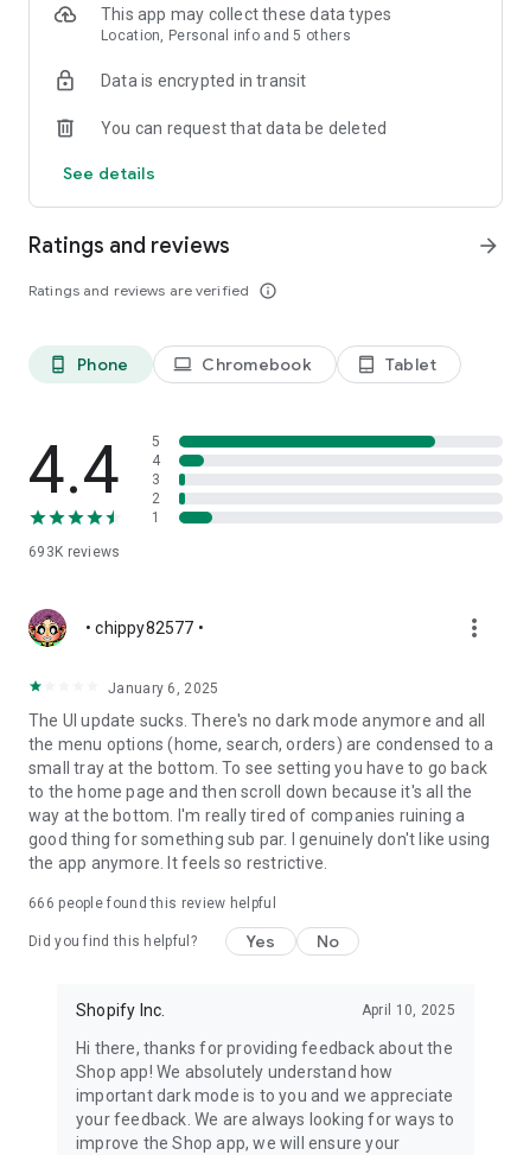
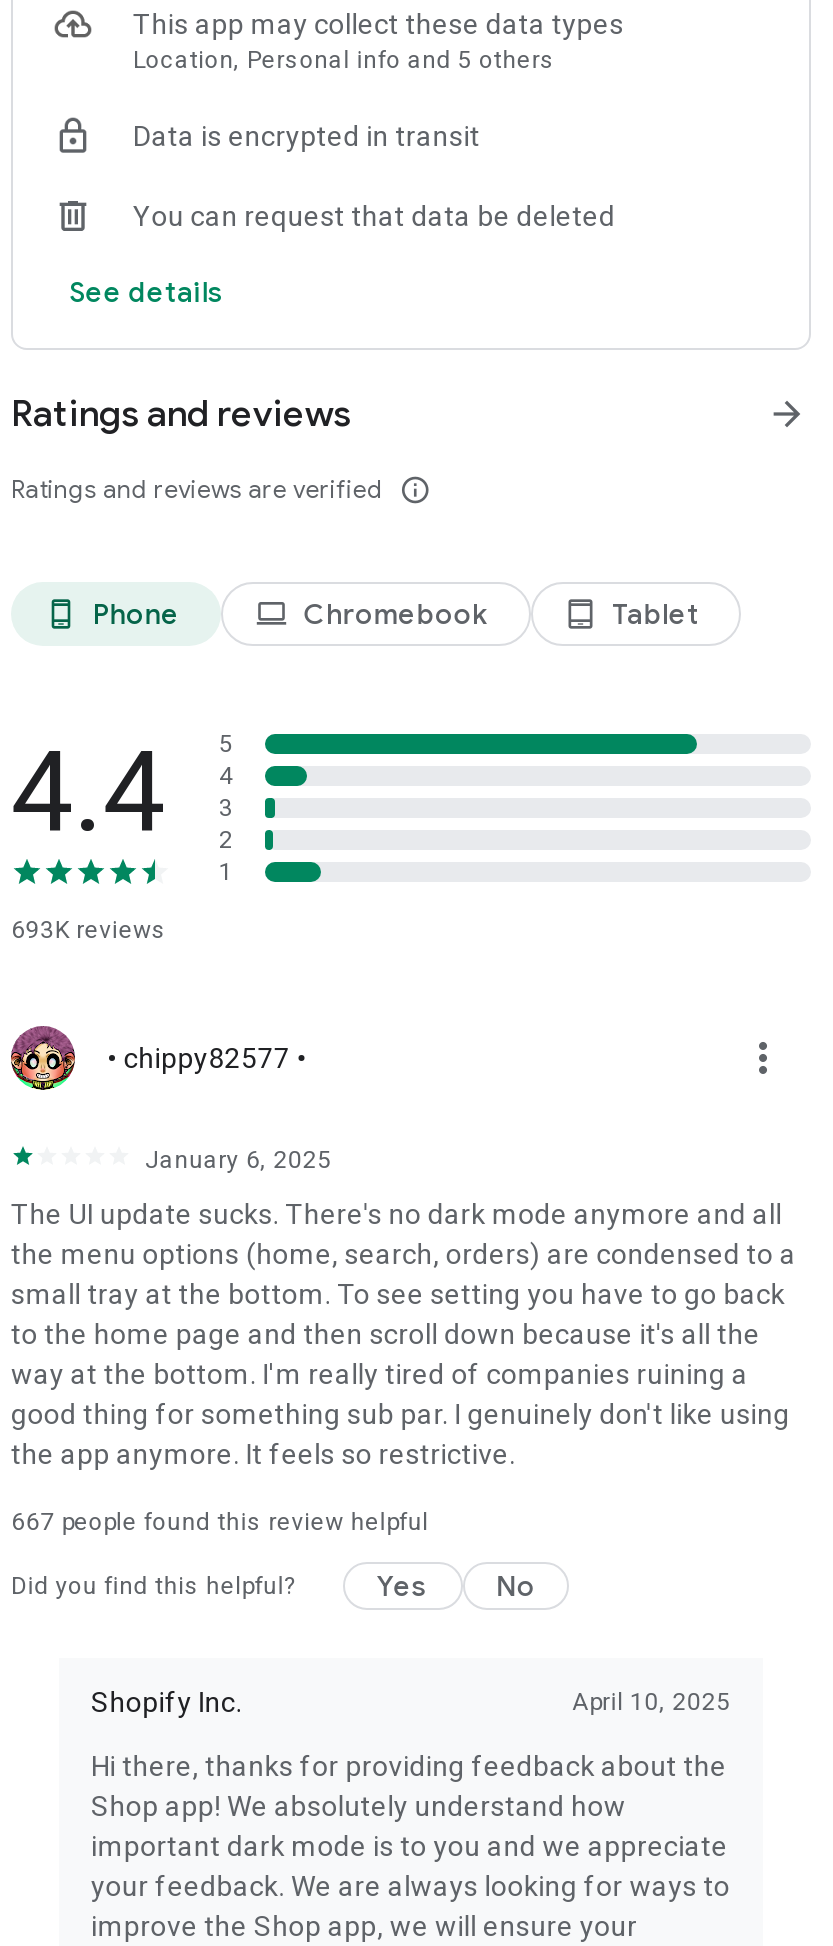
[28,895,276,912] 666 people found this review helpful -> [11,1508,429,1536] 667 people found this review helpful

